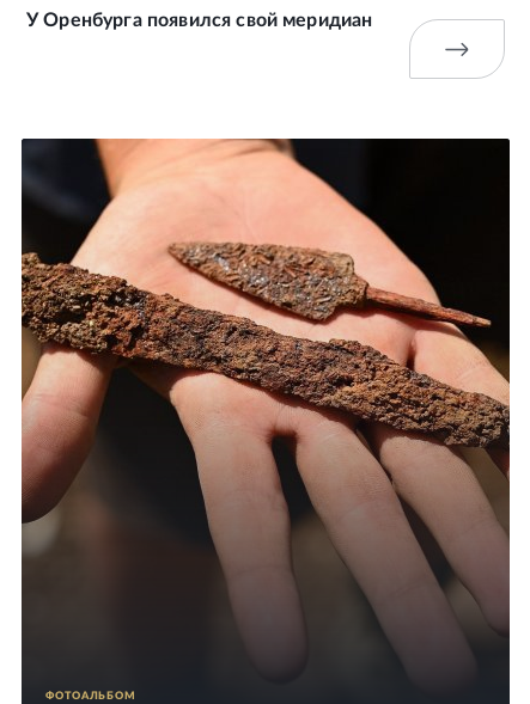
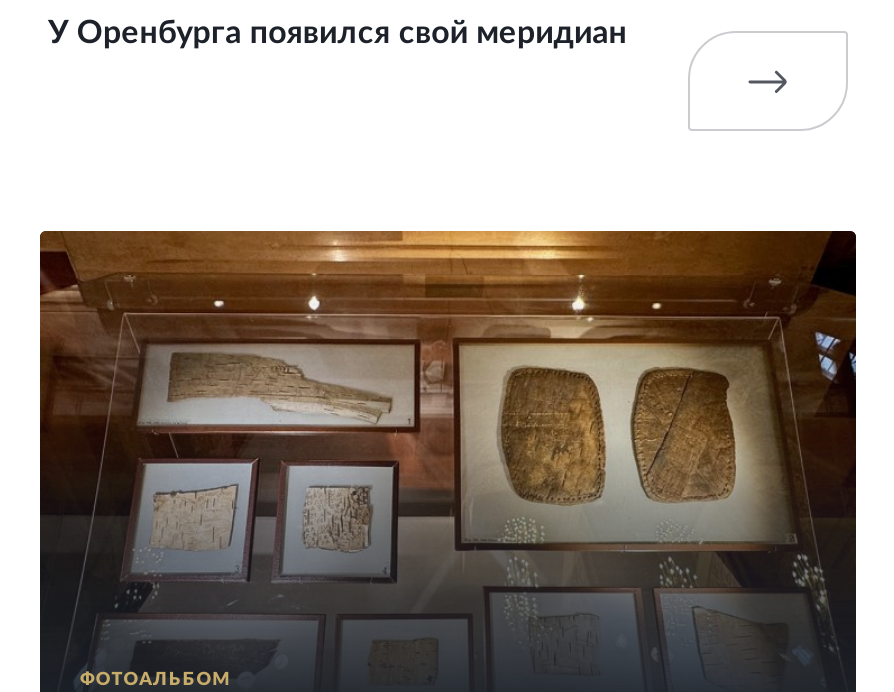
[20,137,511,637] [image] -> [40,229,856,667] [image]

